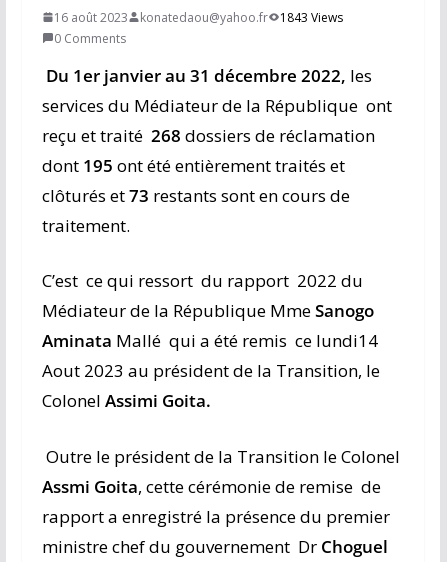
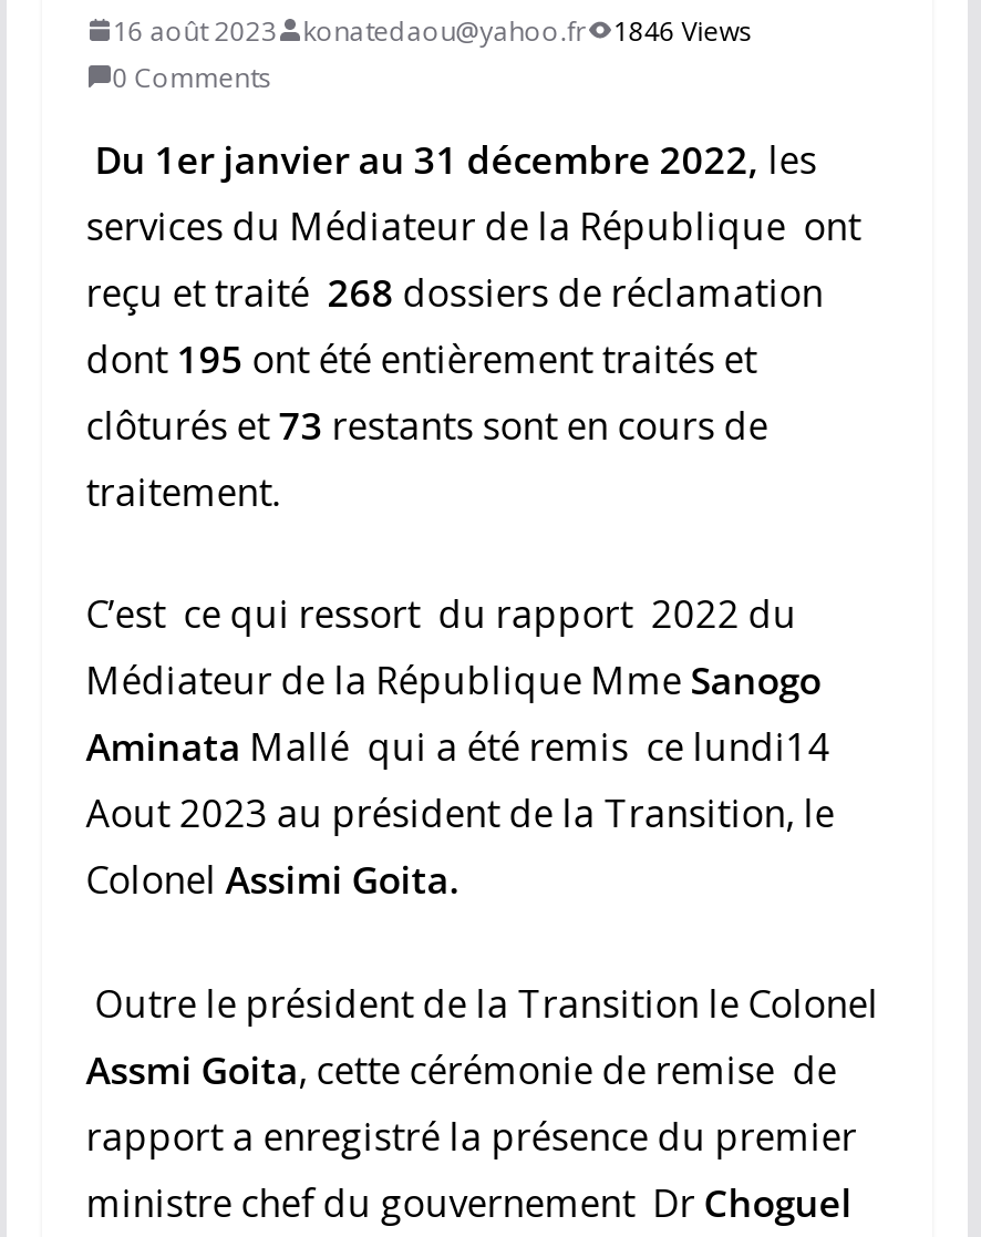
[54,9,343,26] 16 août 2023 konatedaou@yahoo.fr 1843 Views -> [112,12,752,49] 16 août 2023 konatedaou@yahoo.fr 1846 Views

